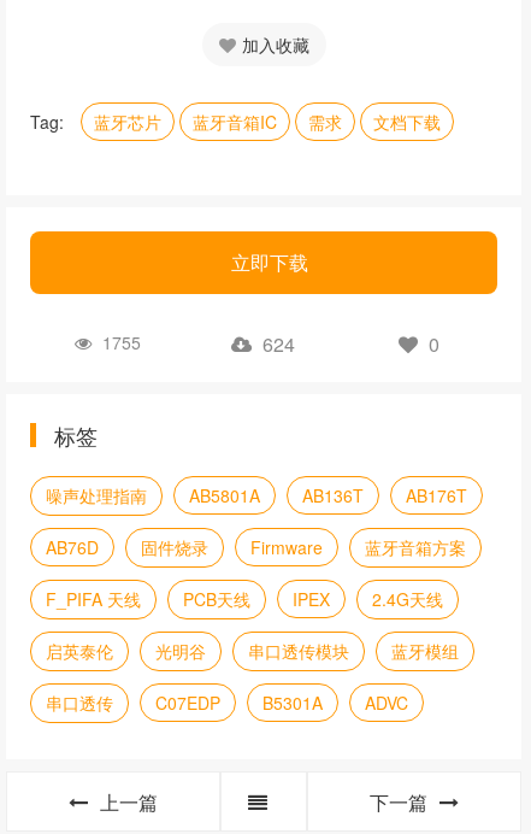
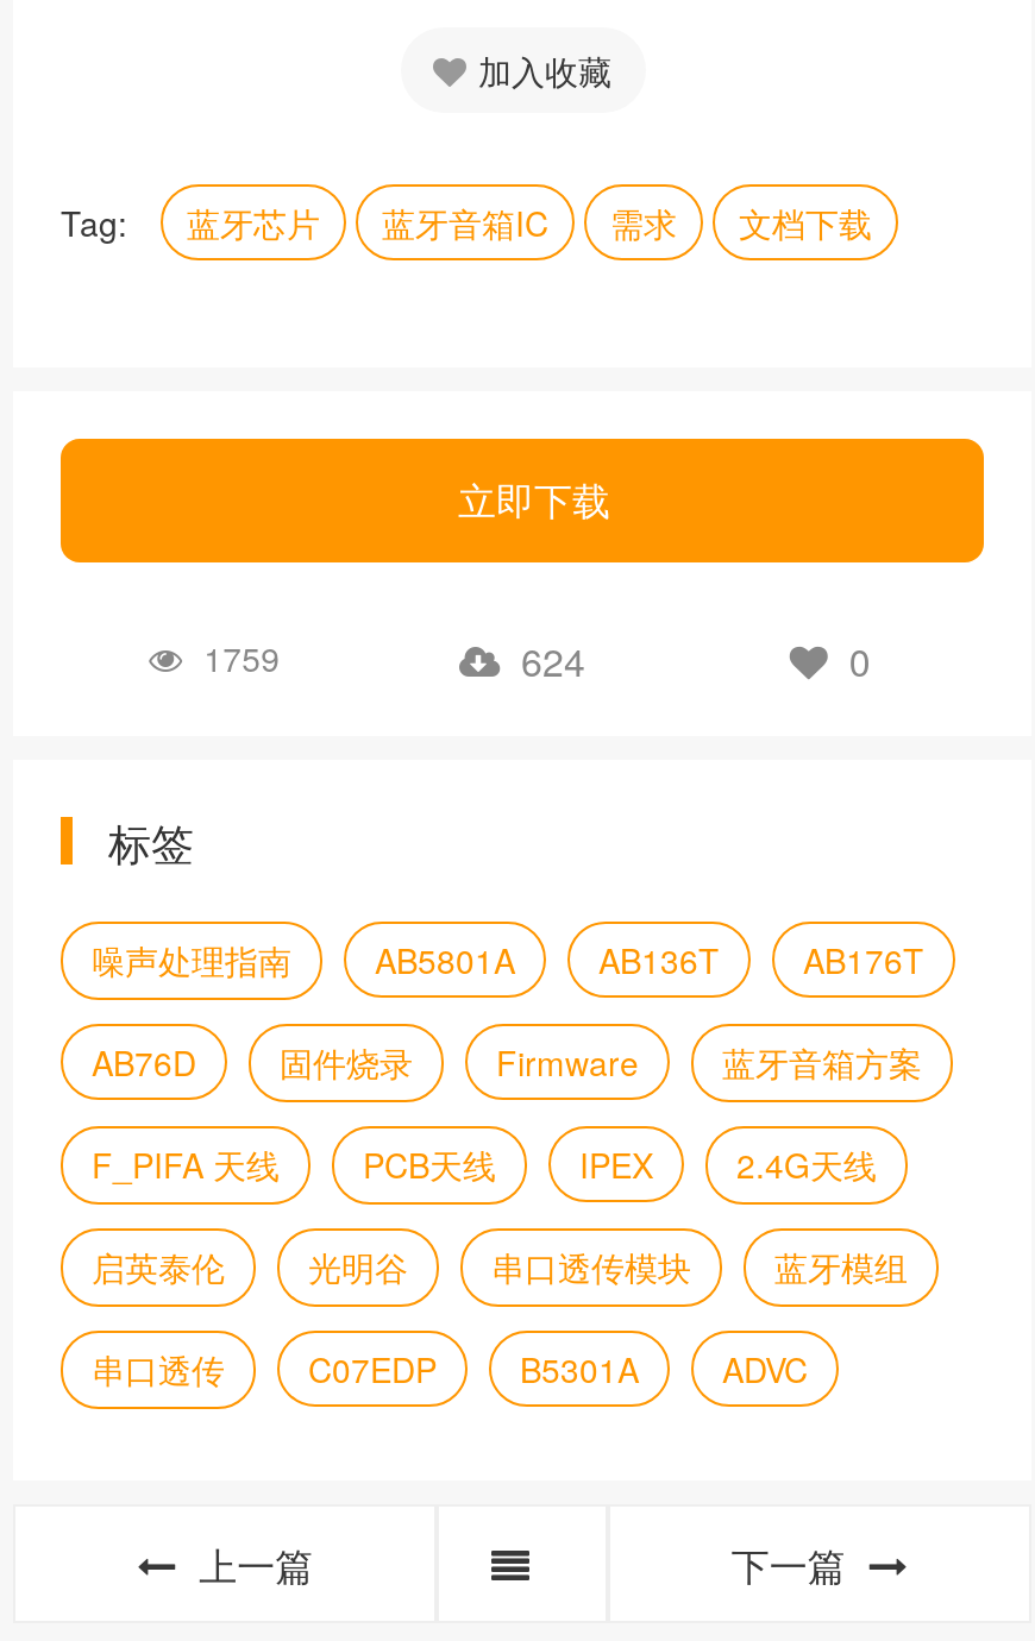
[103,330,141,354] 1755 -> [204,633,280,680] 1759

